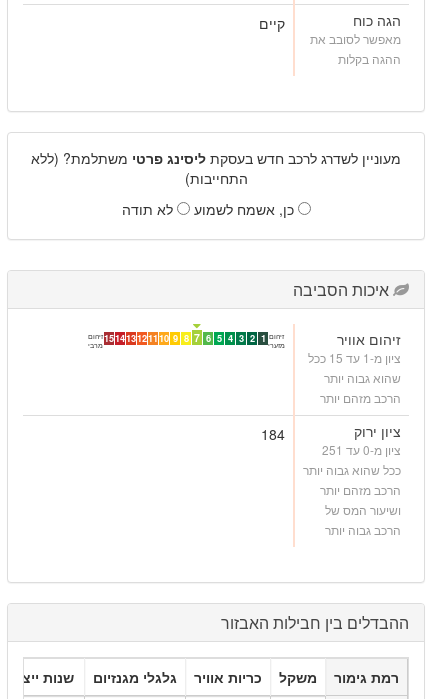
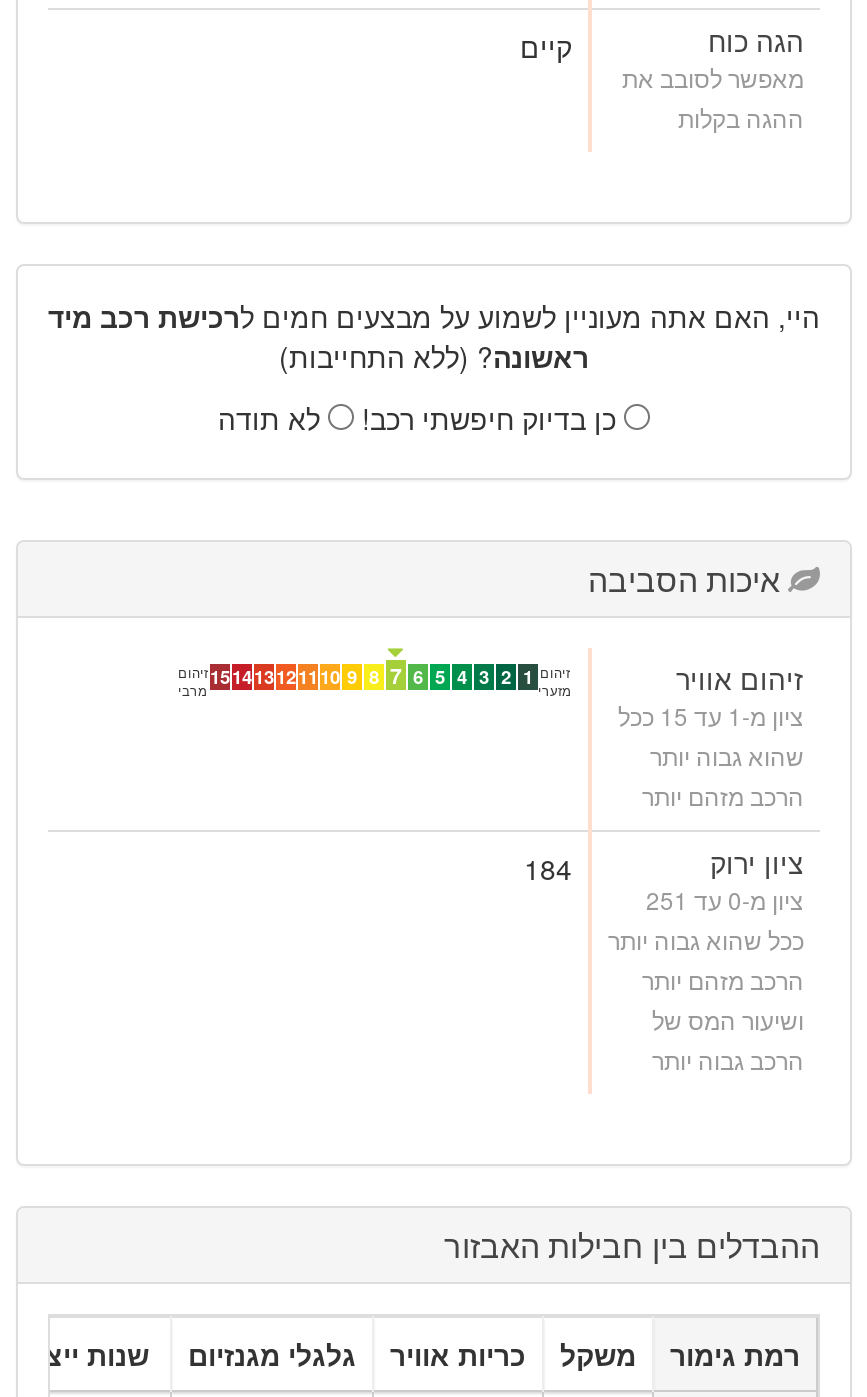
[31,148,401,188] מעוניין לשדרג לרכב חדש בעסקת ליסינג פרטי משתלמת? (ללא | התחייבות) -> [48,295,820,375] היי, האם אתה מעוניין לשמוע על מבצעים חמים לרכישת רכב מיד | ראשונה? (ללא התחייבות)
[193,199,297,219] כן, אשמח לשמוע -> [362,397,624,437] כן בדיוק חיפשתי רכב!

